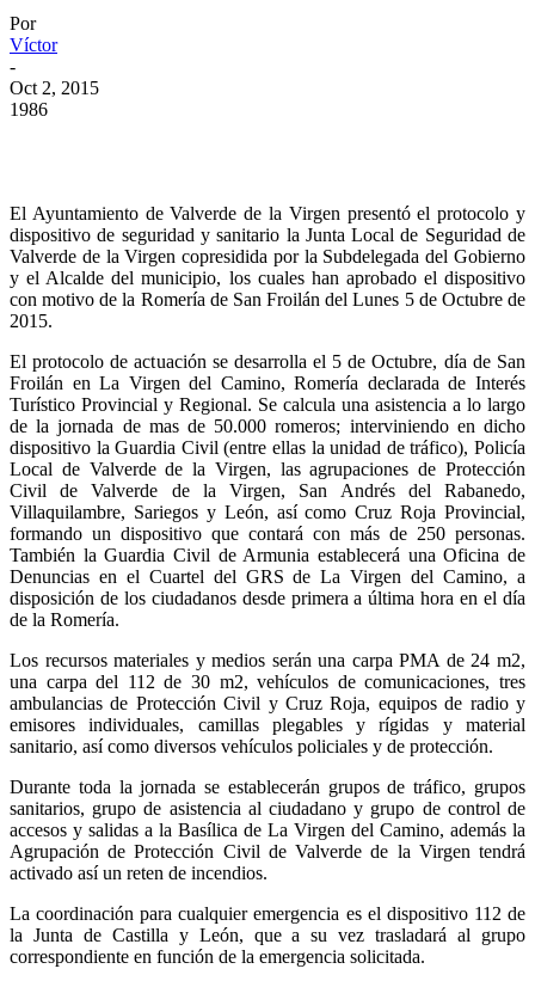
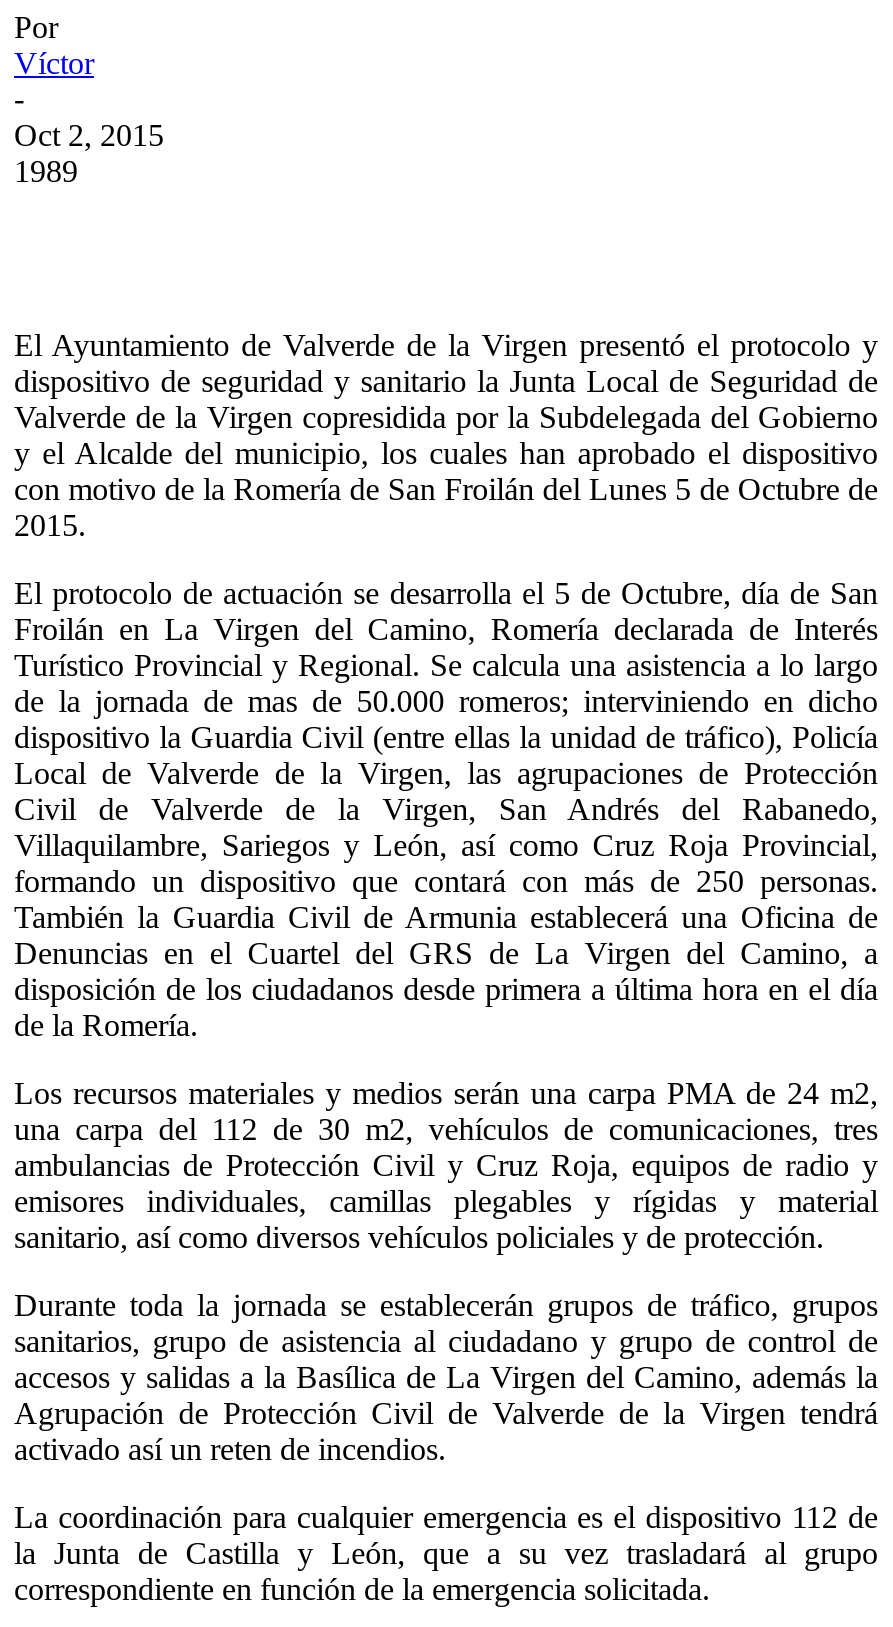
[10,99,48,119] 1986 -> [14,154,78,188] 1989

